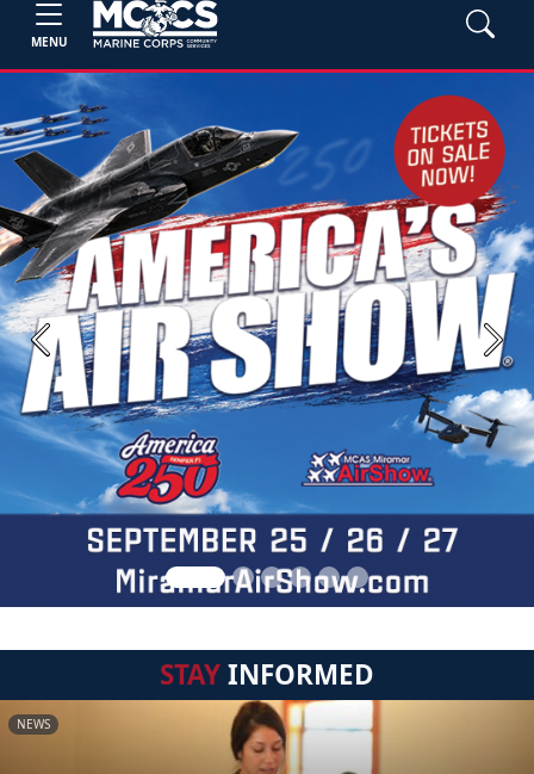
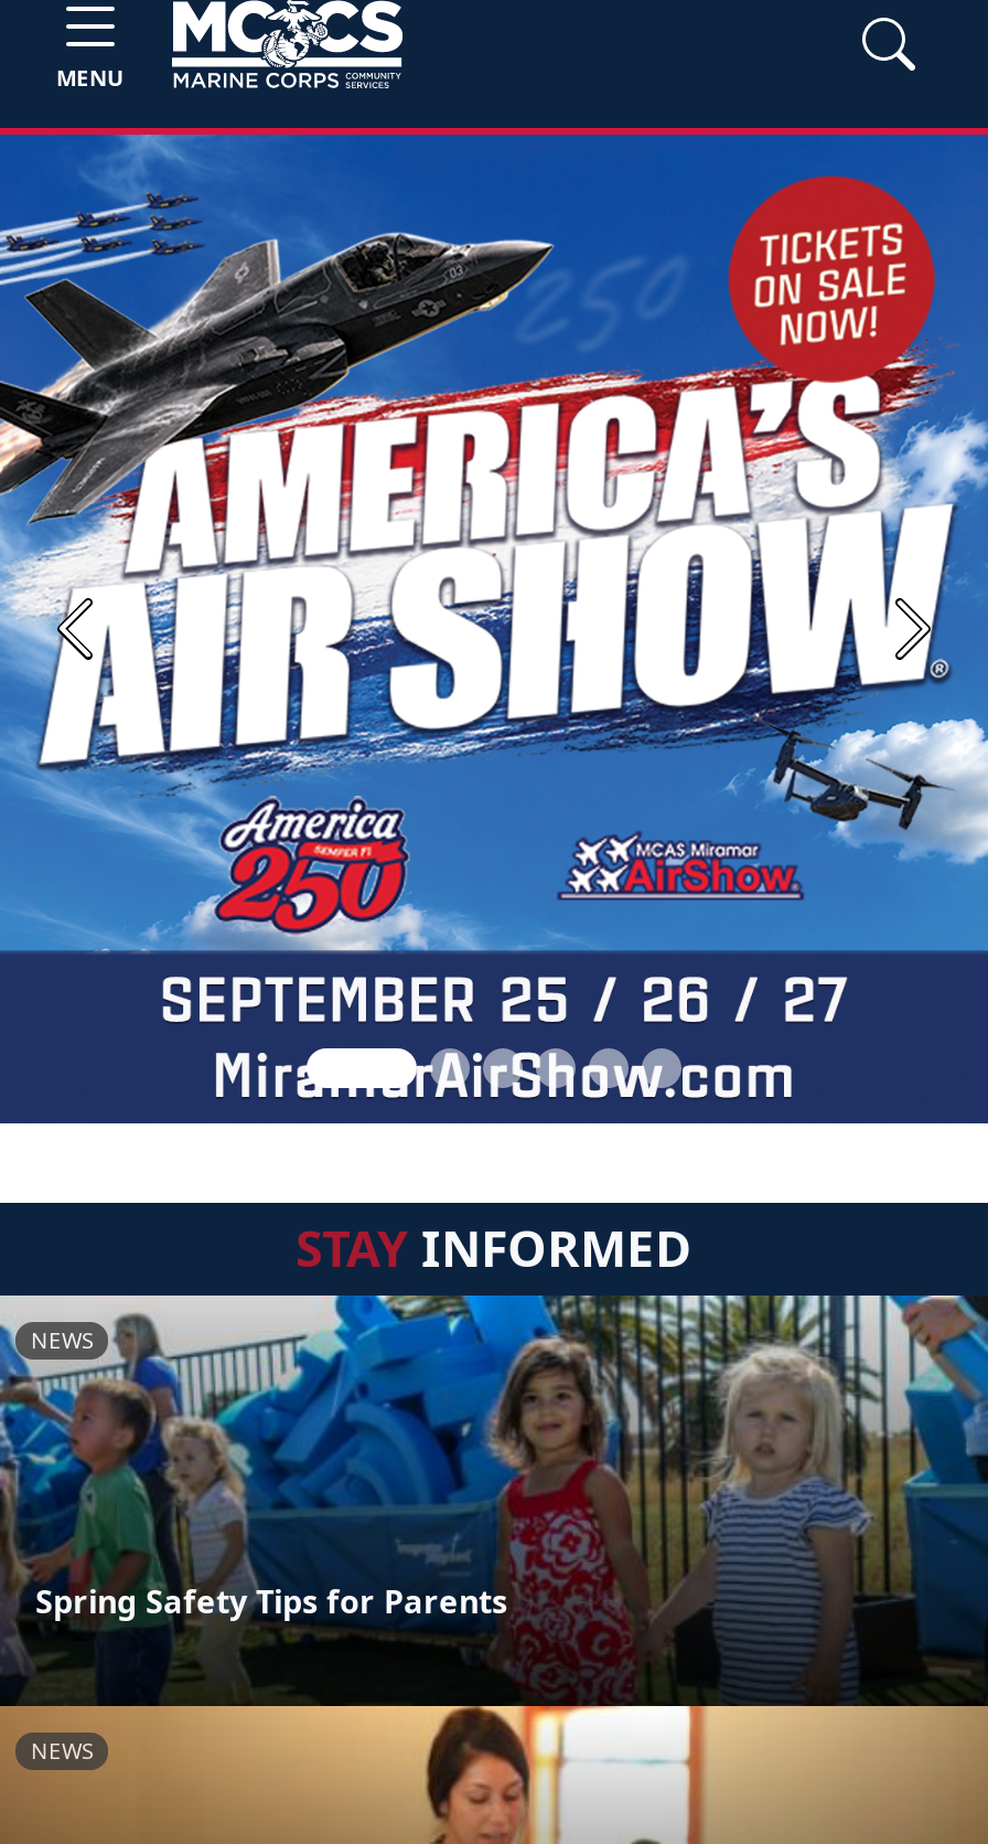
none -> [7,1293,981,1708] [image] | NEWS
none -> [35,1581,507,1623] Spring Safety Tips for Parents

